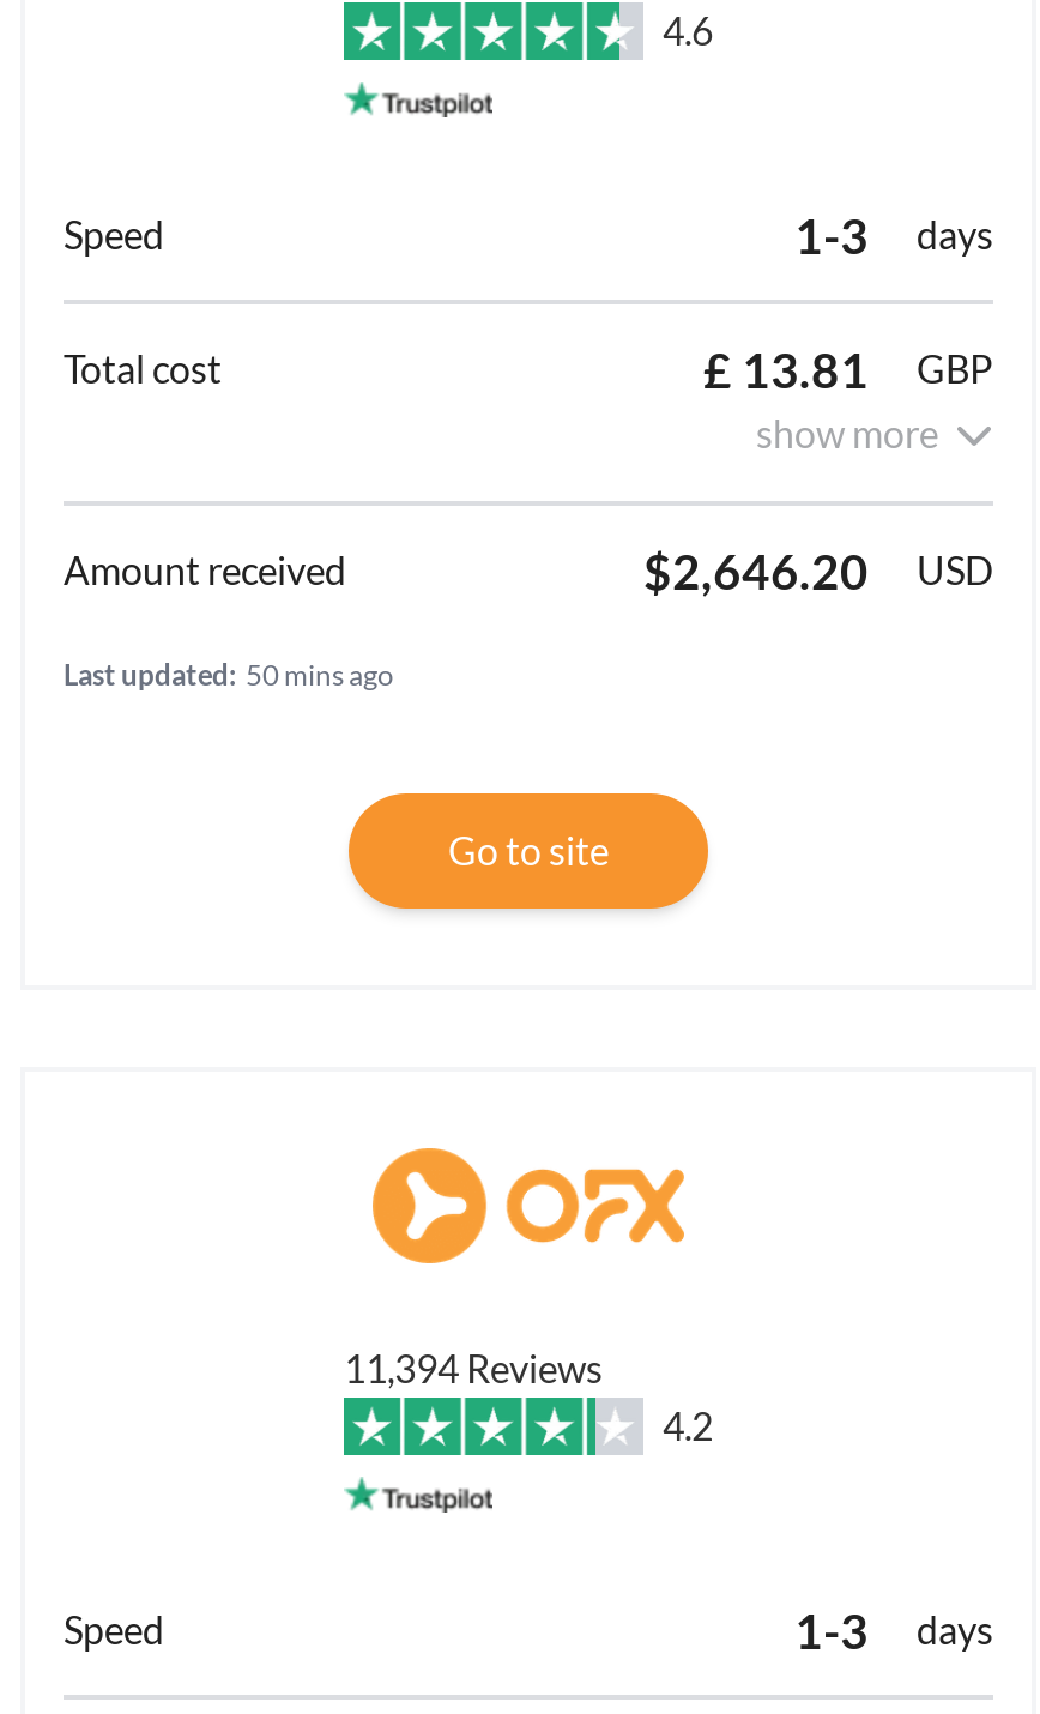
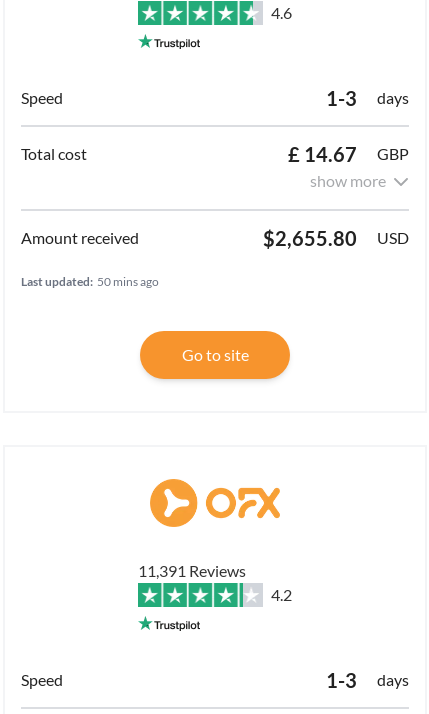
[703,341,993,399] £ 13.81 GBP -> [288,142,409,166] £ 14.67 GBP
[643,542,993,600] $2,646.20 USD -> [263,226,409,250] $2,655.80 USD
[344,1344,603,1390] 11,394 Reviews -> [138,561,246,580] 11,391 Reviews

